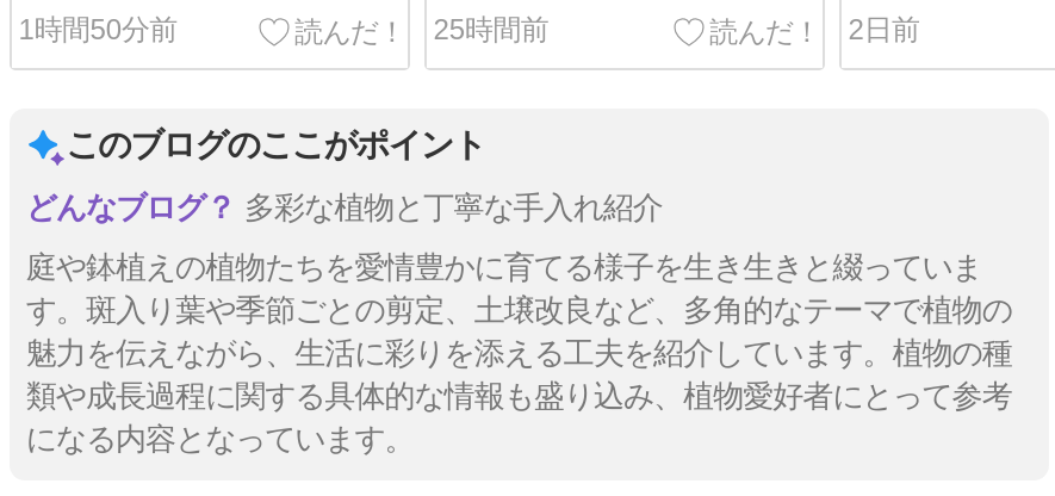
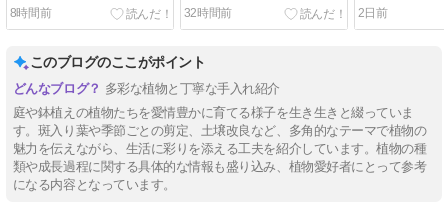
[19,14,177,48] 1時間50分前 -> [10,6,51,20] 8時間前
[433,14,548,48] 25時間前 -> [184,6,232,20] 32時間前

